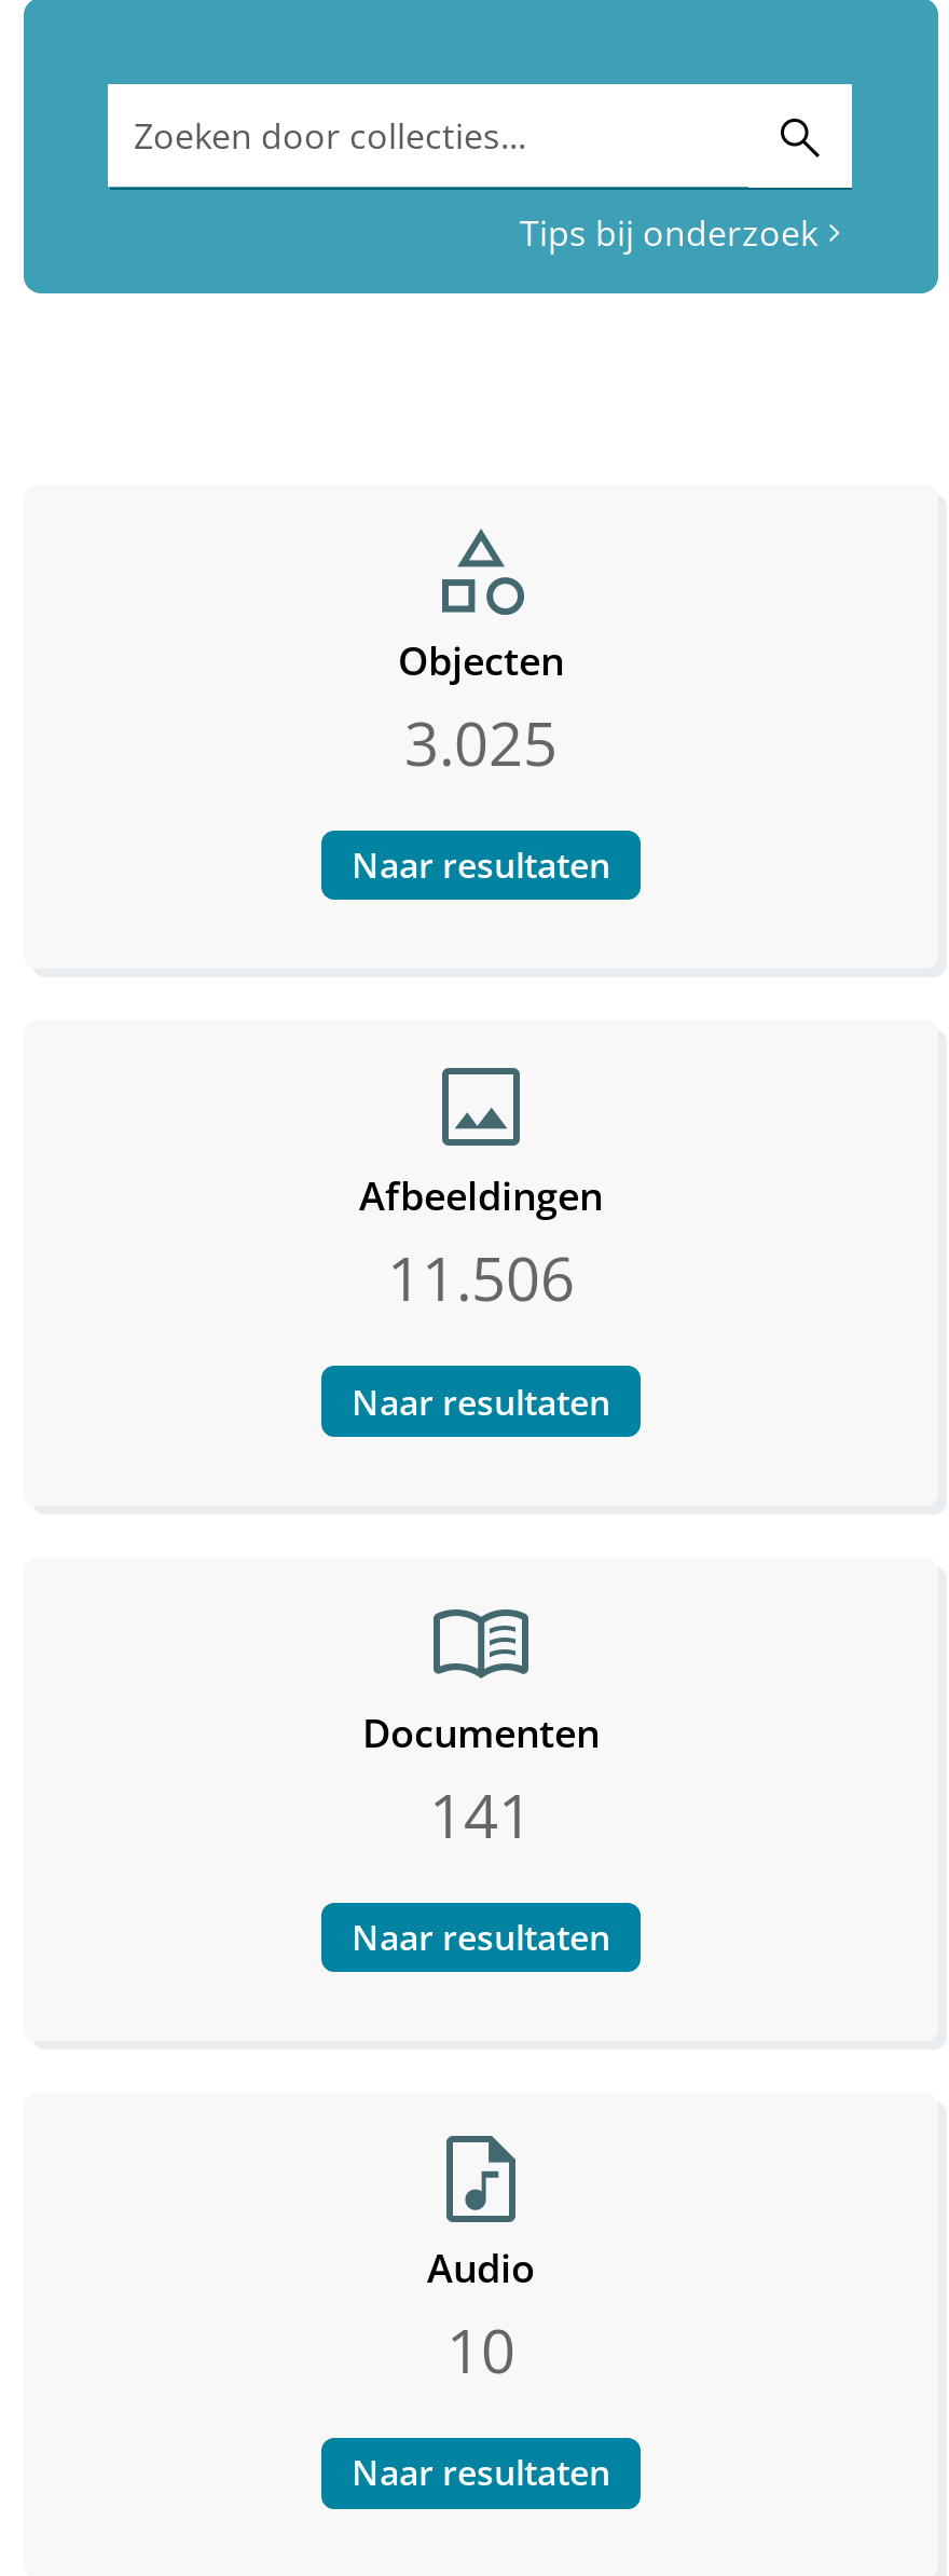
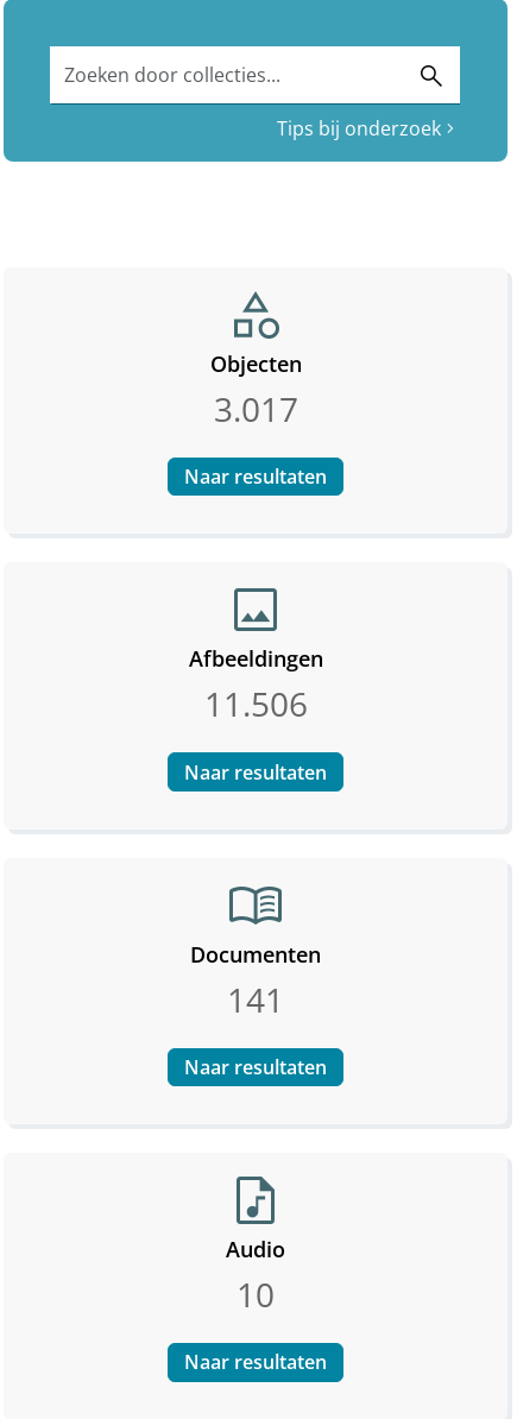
[404,701,558,783] 3.025 -> [213,386,298,431] 3.017

